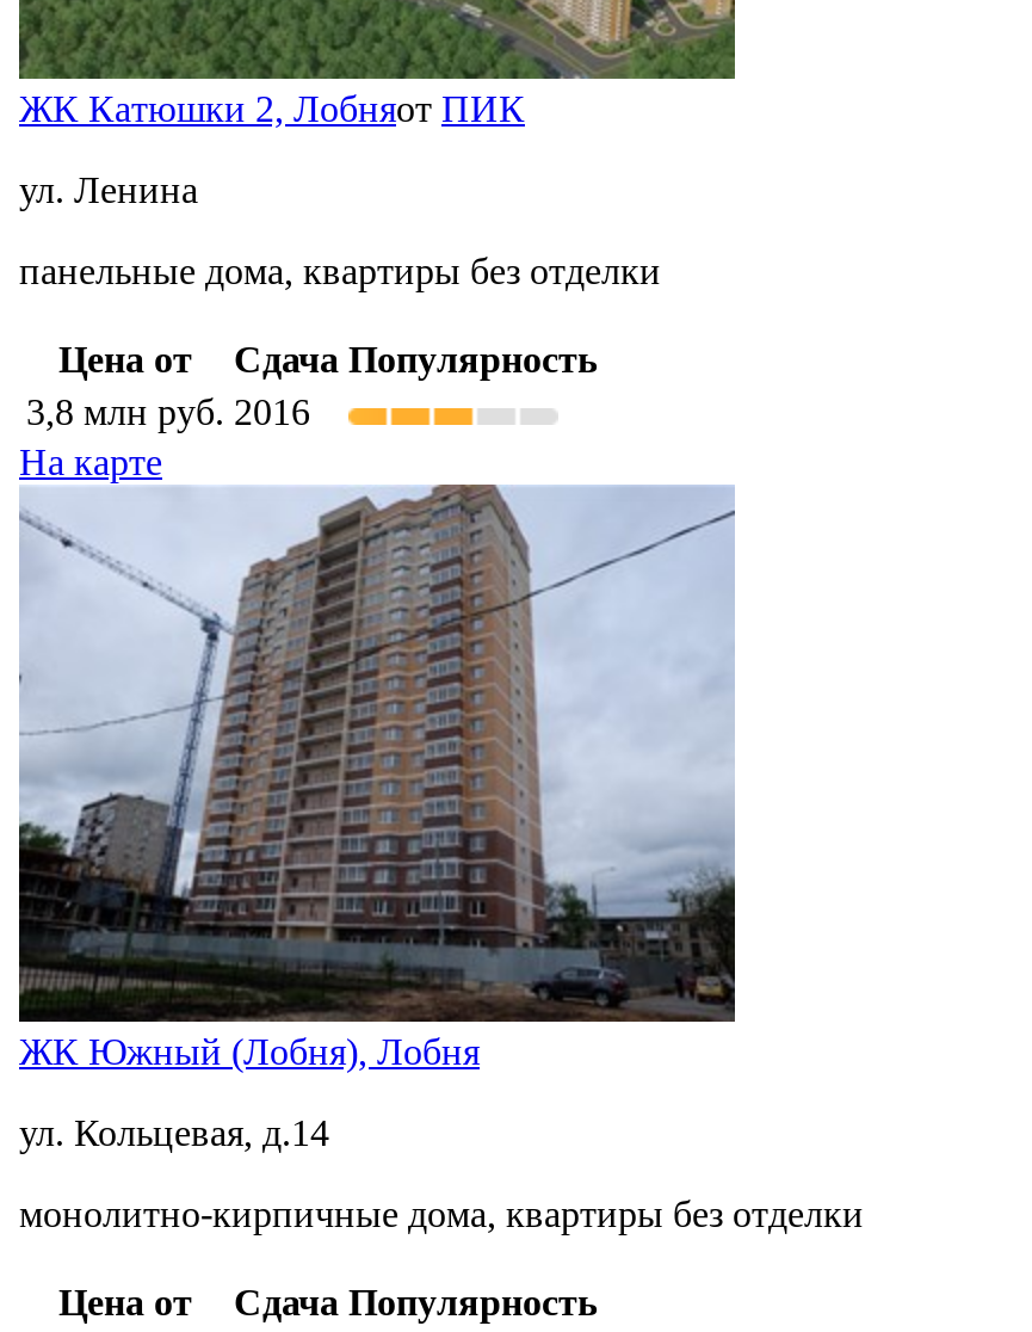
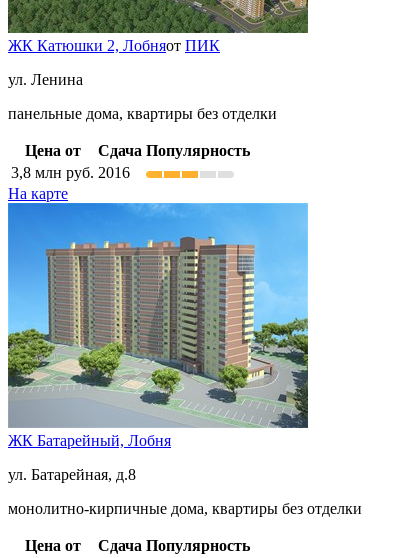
[17,482,735,1072] [image] | ЖК Южный (Лобня), Лобня -> [7,202,309,449] [image] | ЖК Батарейный, Лобня
[19,1113,329,1153] ул. Кольцевая, д.14 -> [8,466,136,483] ул. Батарейная, д.8

